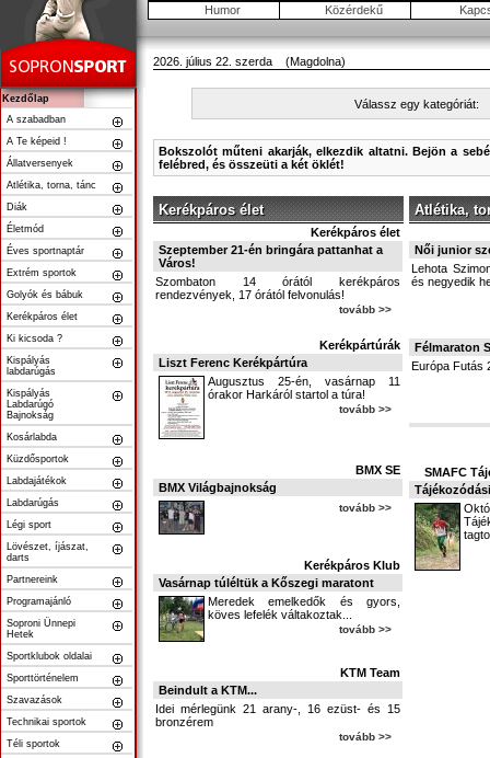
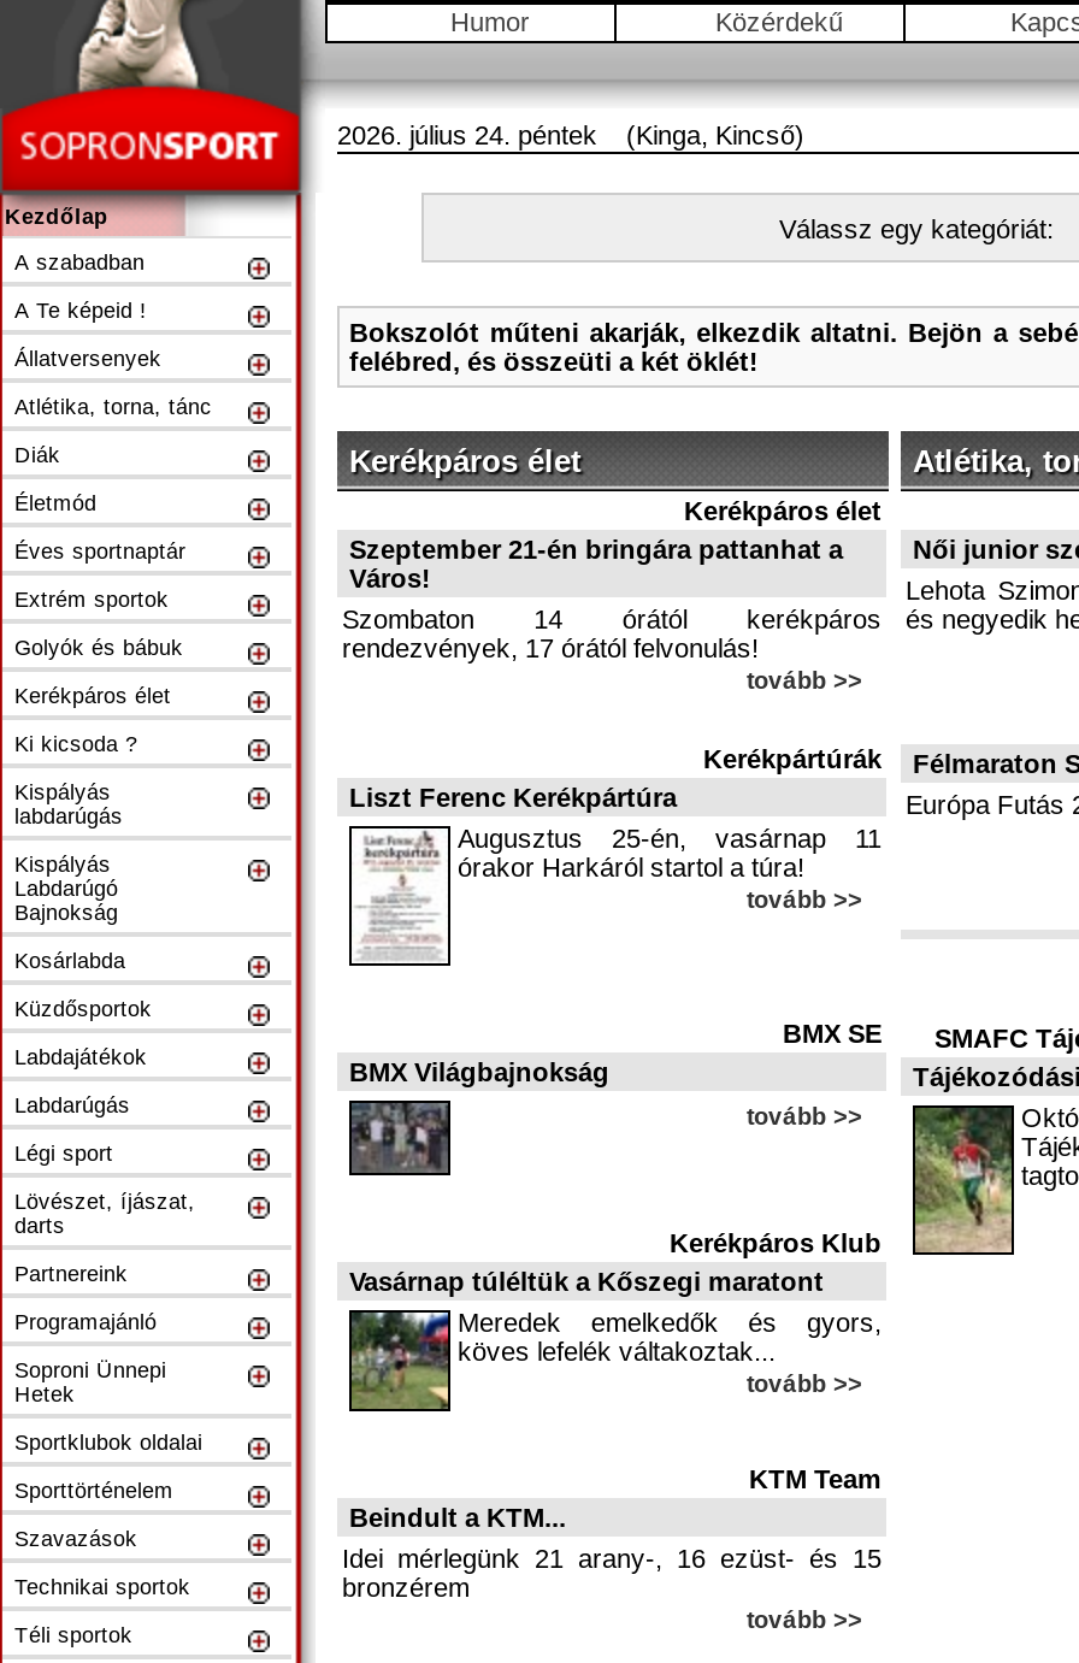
[153,55,346,68] 2026. július 22. szerda (Magdolna) -> [337,120,804,149] 2026. július 24. péntek (Kinga, Kincső)

